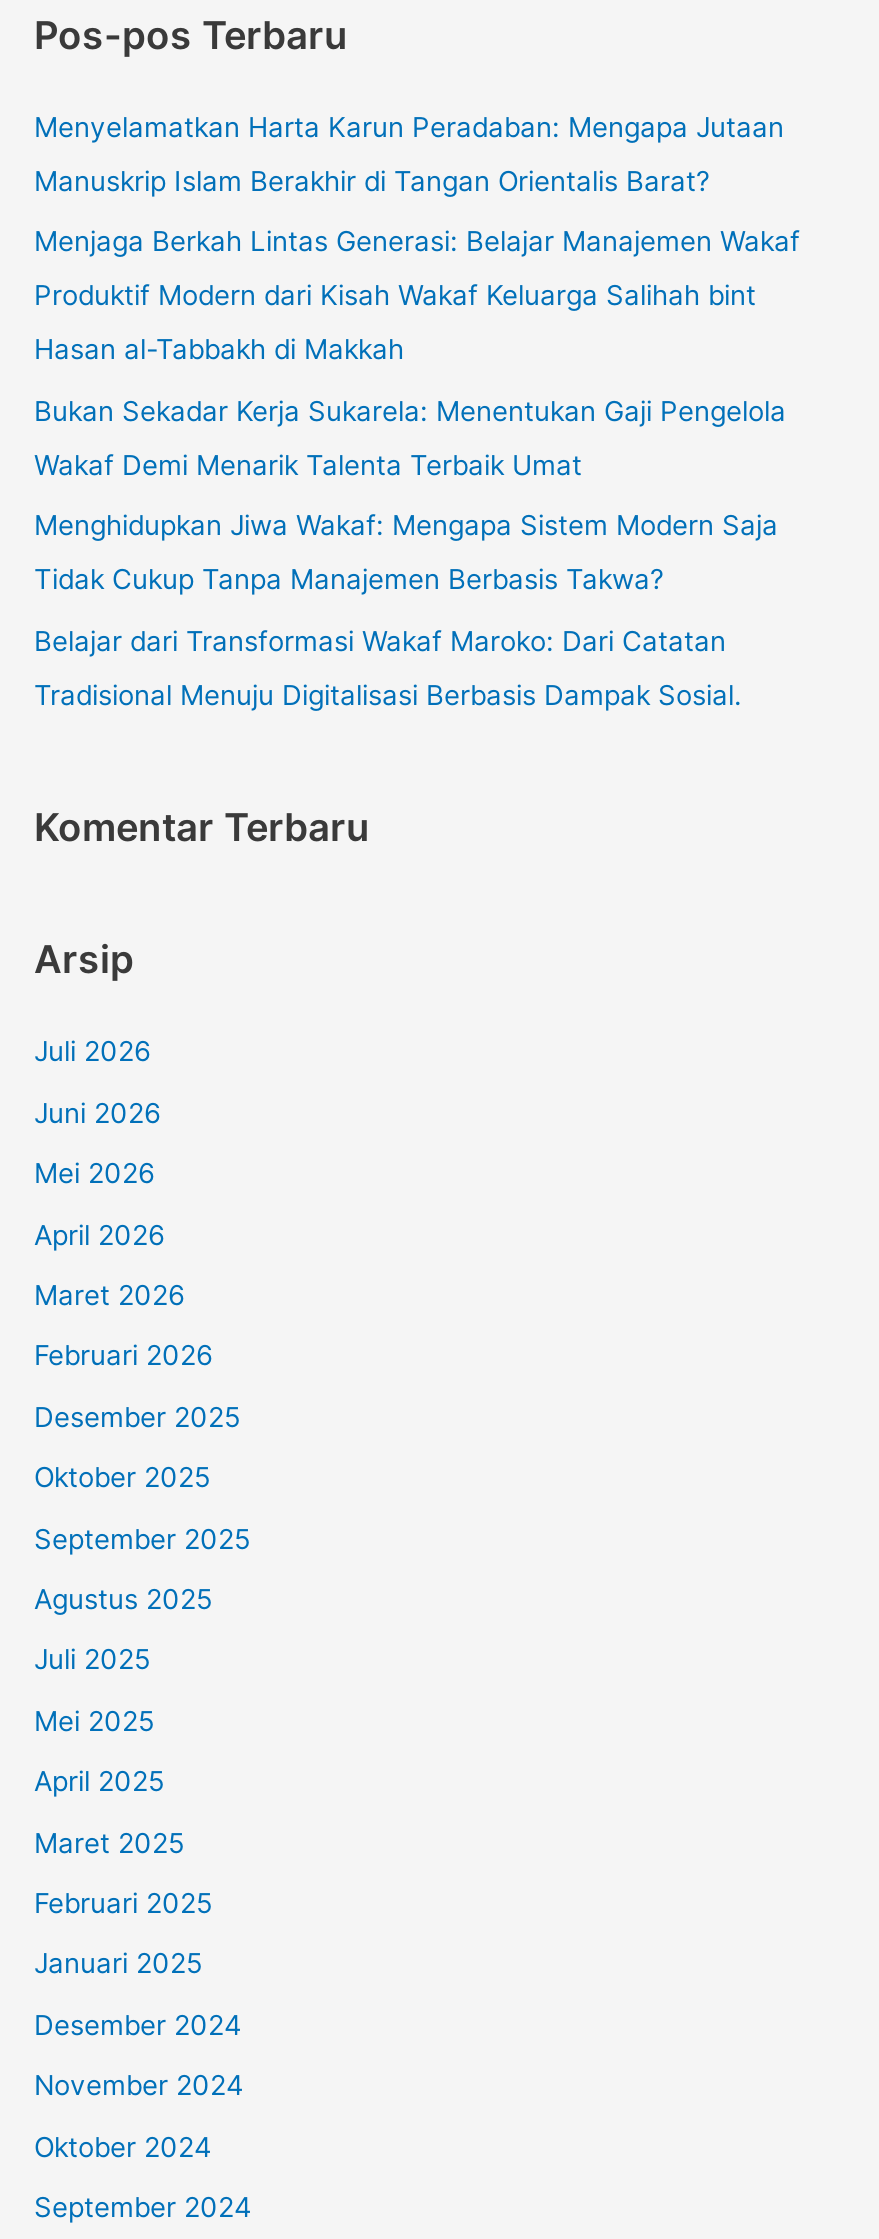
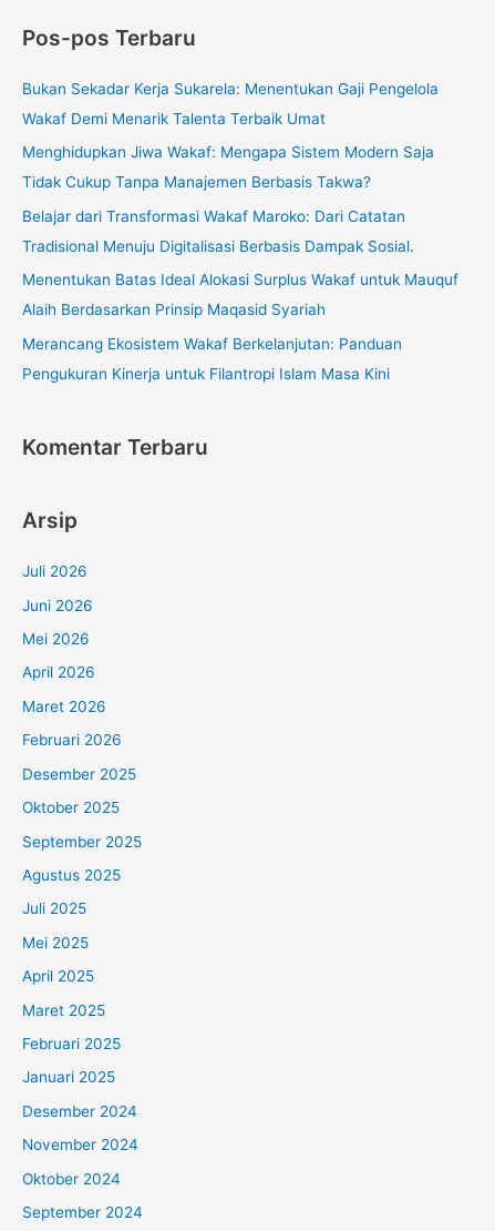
[34,111,800,366] Menyelamatkan Harta Karun Peradaban: Mengapa Jutaan | Manuskrip Islam Berakhir di Tangan Orientalis Barat? | Menjaga Berkah Lintas Generasi: Belajar Manajemen Wakaf | Produktif Modern dari Kisah Wakaf Keluarga Salihah bint | Hasan al-Tabbakh di Makkah -> none
moved [34,394,786,710] -> [22,80,439,255]: Bukan Sekadar Kerja Sukarela: Menentukan Gaji Pengelola | Wakaf Demi Menarik Talenta Terbaik Umat | Menghidupkan Jiwa Wakaf: Mengapa Sistem Modern Saja | Tidak Cukup Tanpa Manajemen Berbasis Takwa? | Belajar dari Transformasi Wakaf Maroko: Dari Catatan | Tradisional Menuju Digitalisasi Berbasis Dampak Sosial.
none -> [22,271,458,382] Menentukan Batas Ideal Alokasi Surplus Wakaf untuk Mauquf | Alaih Berdasarkan Prinsip Maqasid Syariah | Merancang Ekosistem Wakaf Berkelanjutan: Panduan | Pengukuran Kinerja untuk Filantropi Islam Masa Kini

